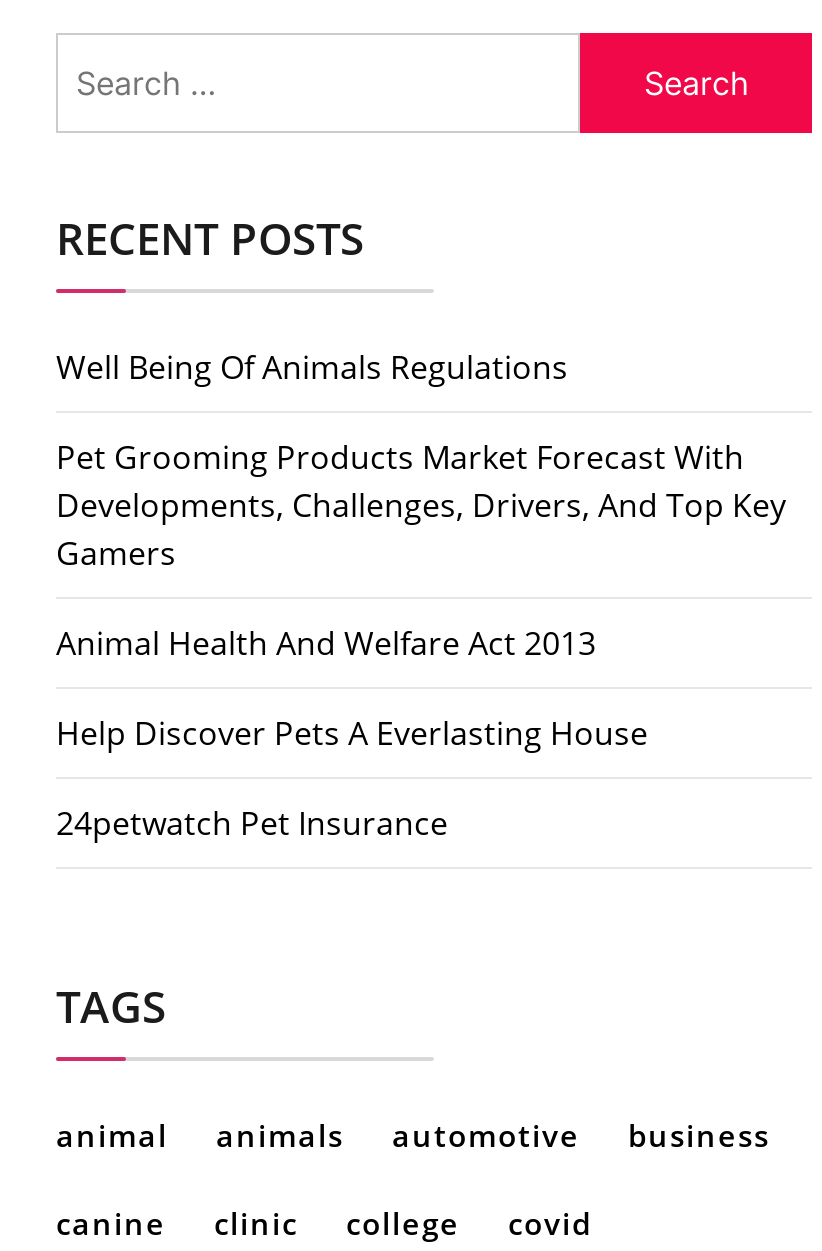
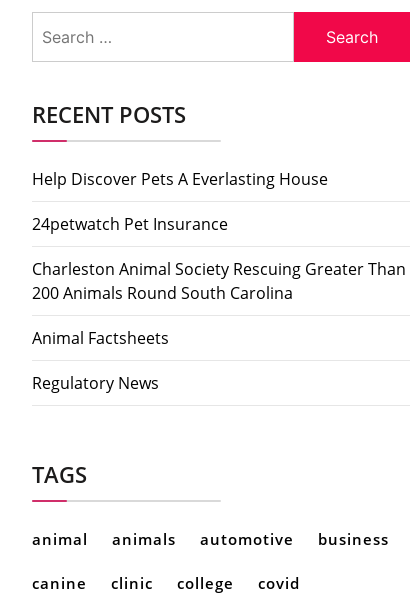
[56,344,786,664] Well Being Of Animals Regulations | Pet Grooming Products Market Forecast With | Developments, Challenges, Drivers, And Top Key | Gamers | Animal Health And Welfare Act 2013 -> none
moved [56,710,648,844] -> [32,168,328,235]: Help Discover Pets A Everlasting House | 24petwatch Pet Insurance
none -> [32,258,406,394] Charleston Animal Society Rescuing Greater Than | 200 Animals Round South Carolina | Animal Factsheets | Regulatory News

